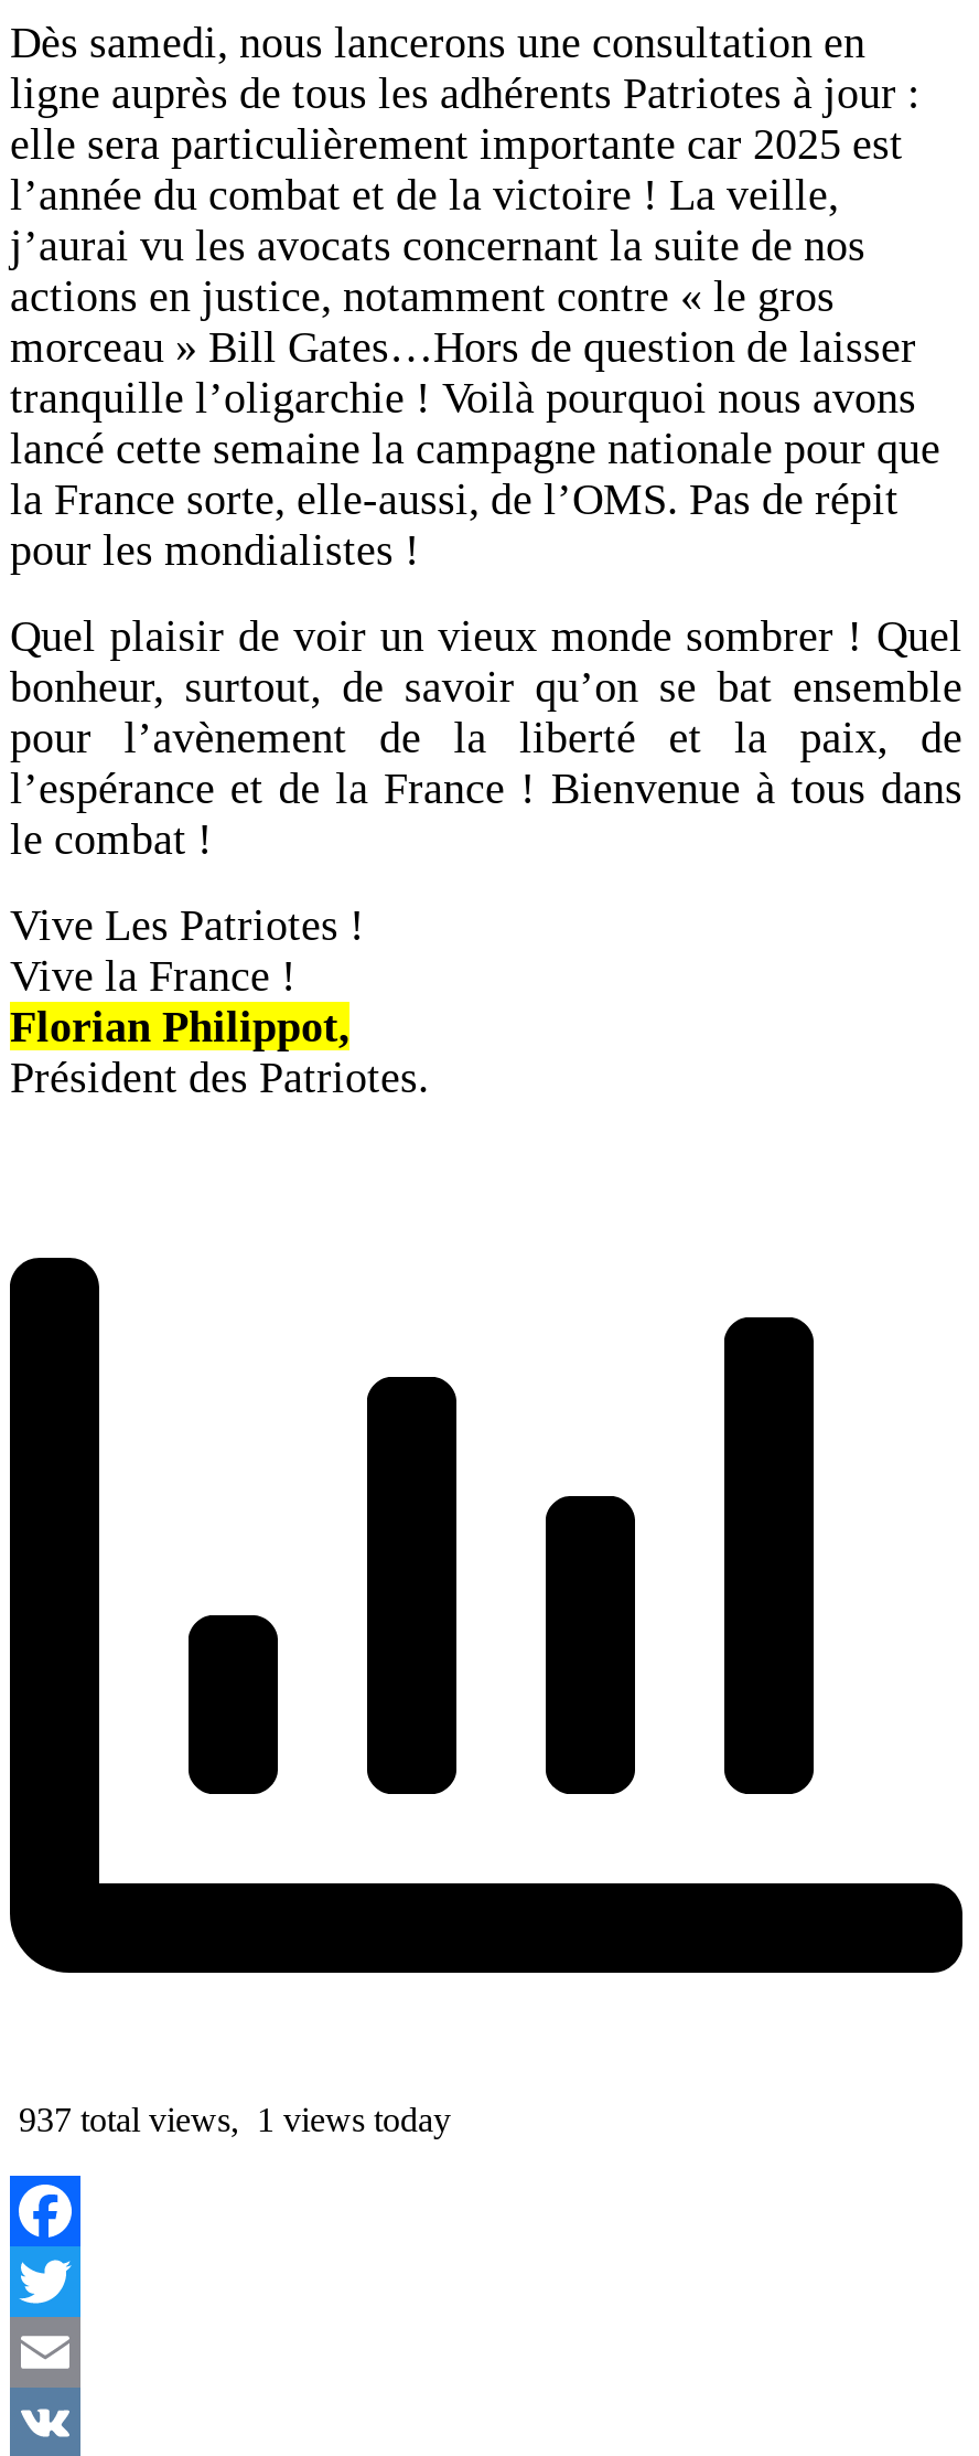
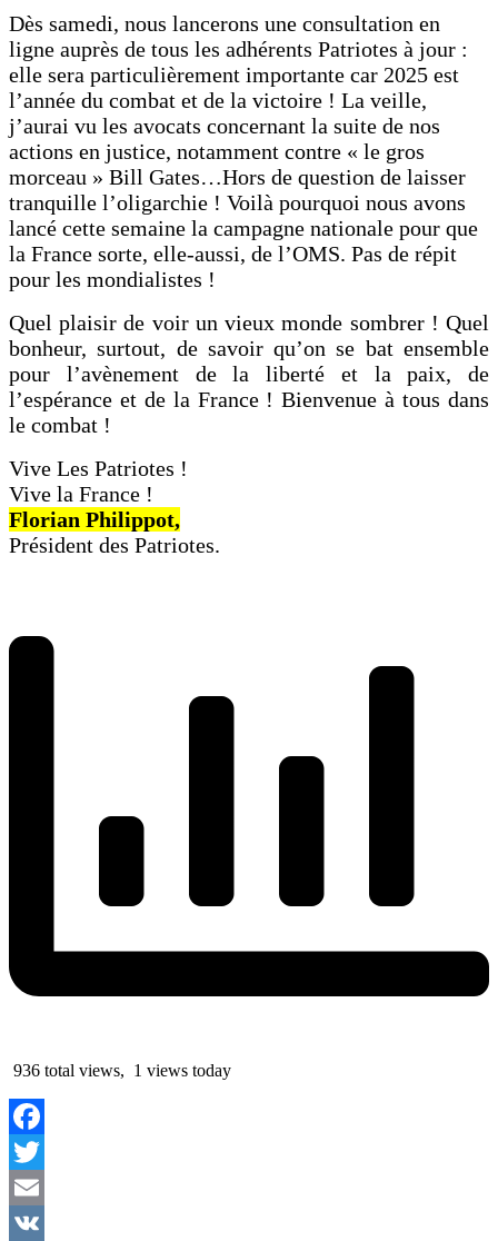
[10,2100,451,2138] 937 total views, 1 views today -> [9,1061,231,1080] 936 total views, 1 views today

